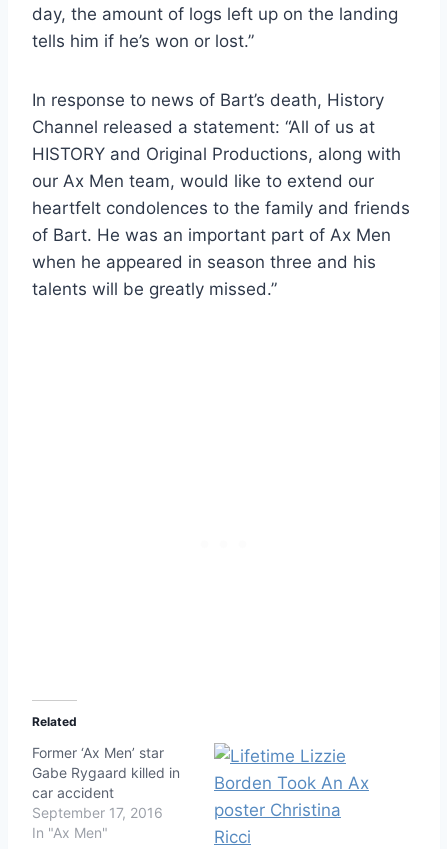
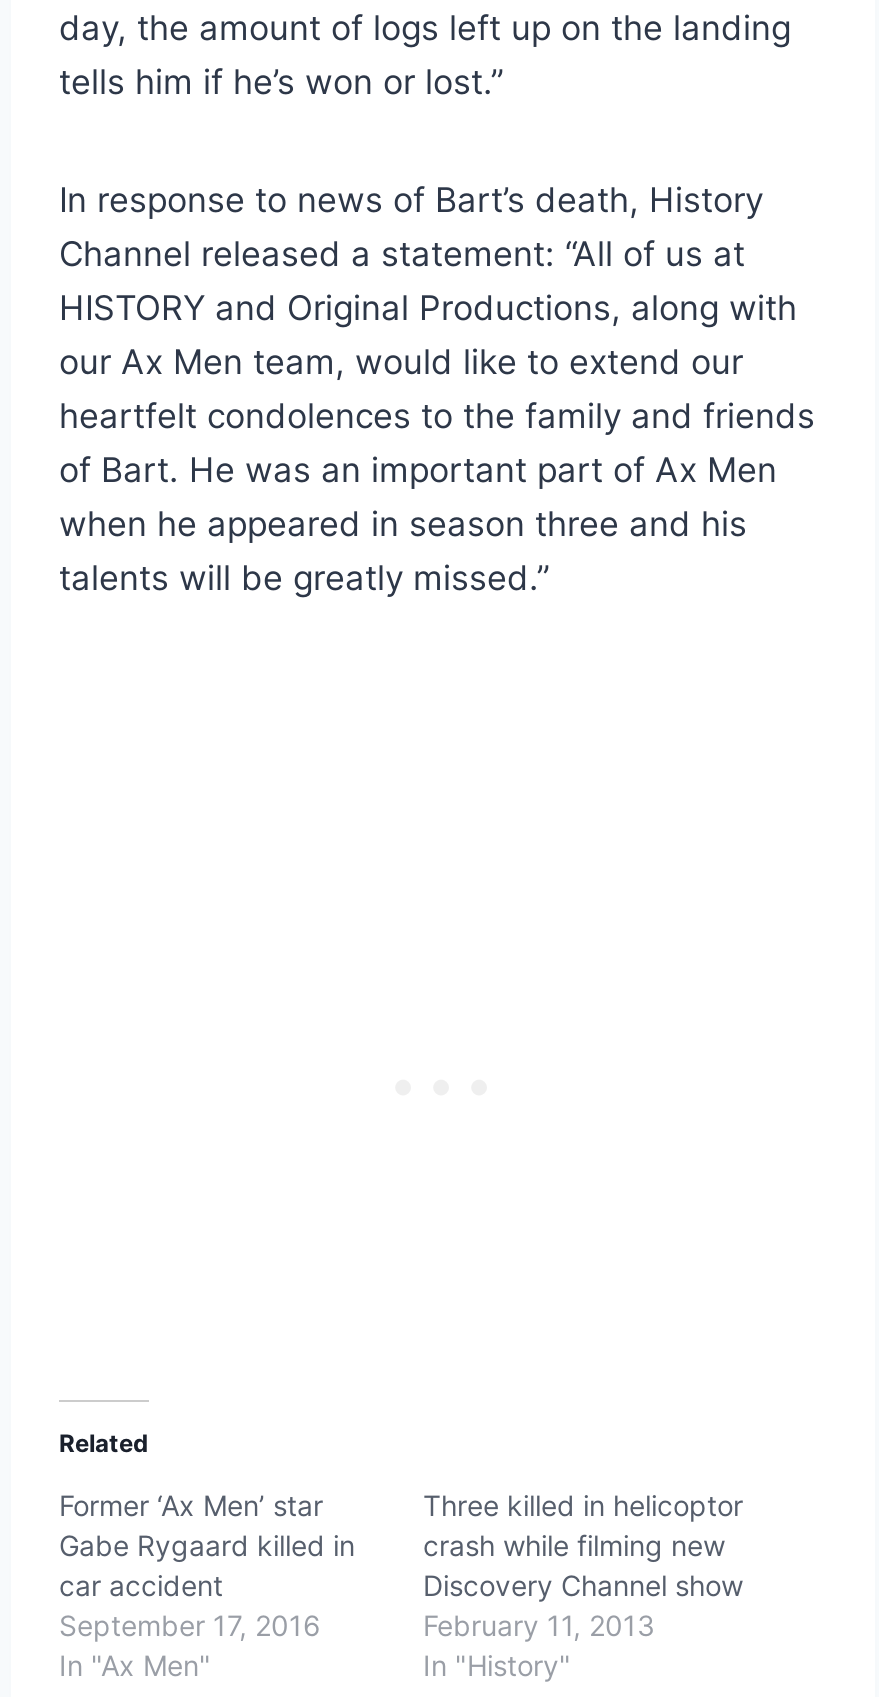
none -> [423,1488,743,1682] Three killed in helicoptor | crash while filming new | Discovery Channel show | February 11, 2013 | In "History"

